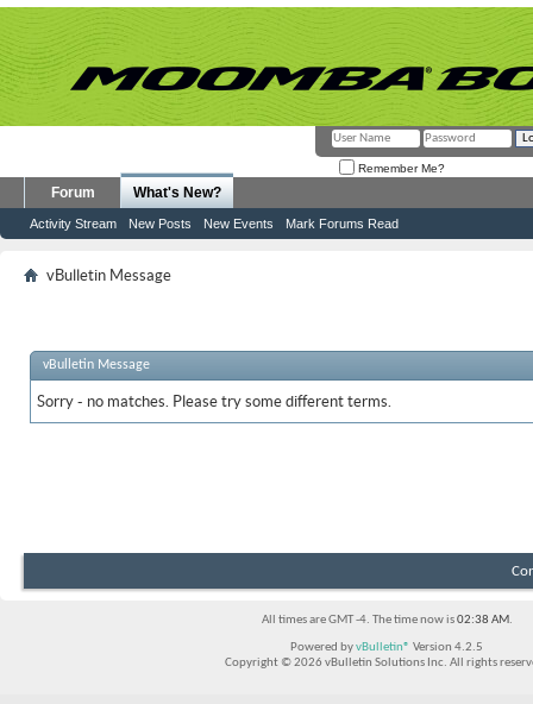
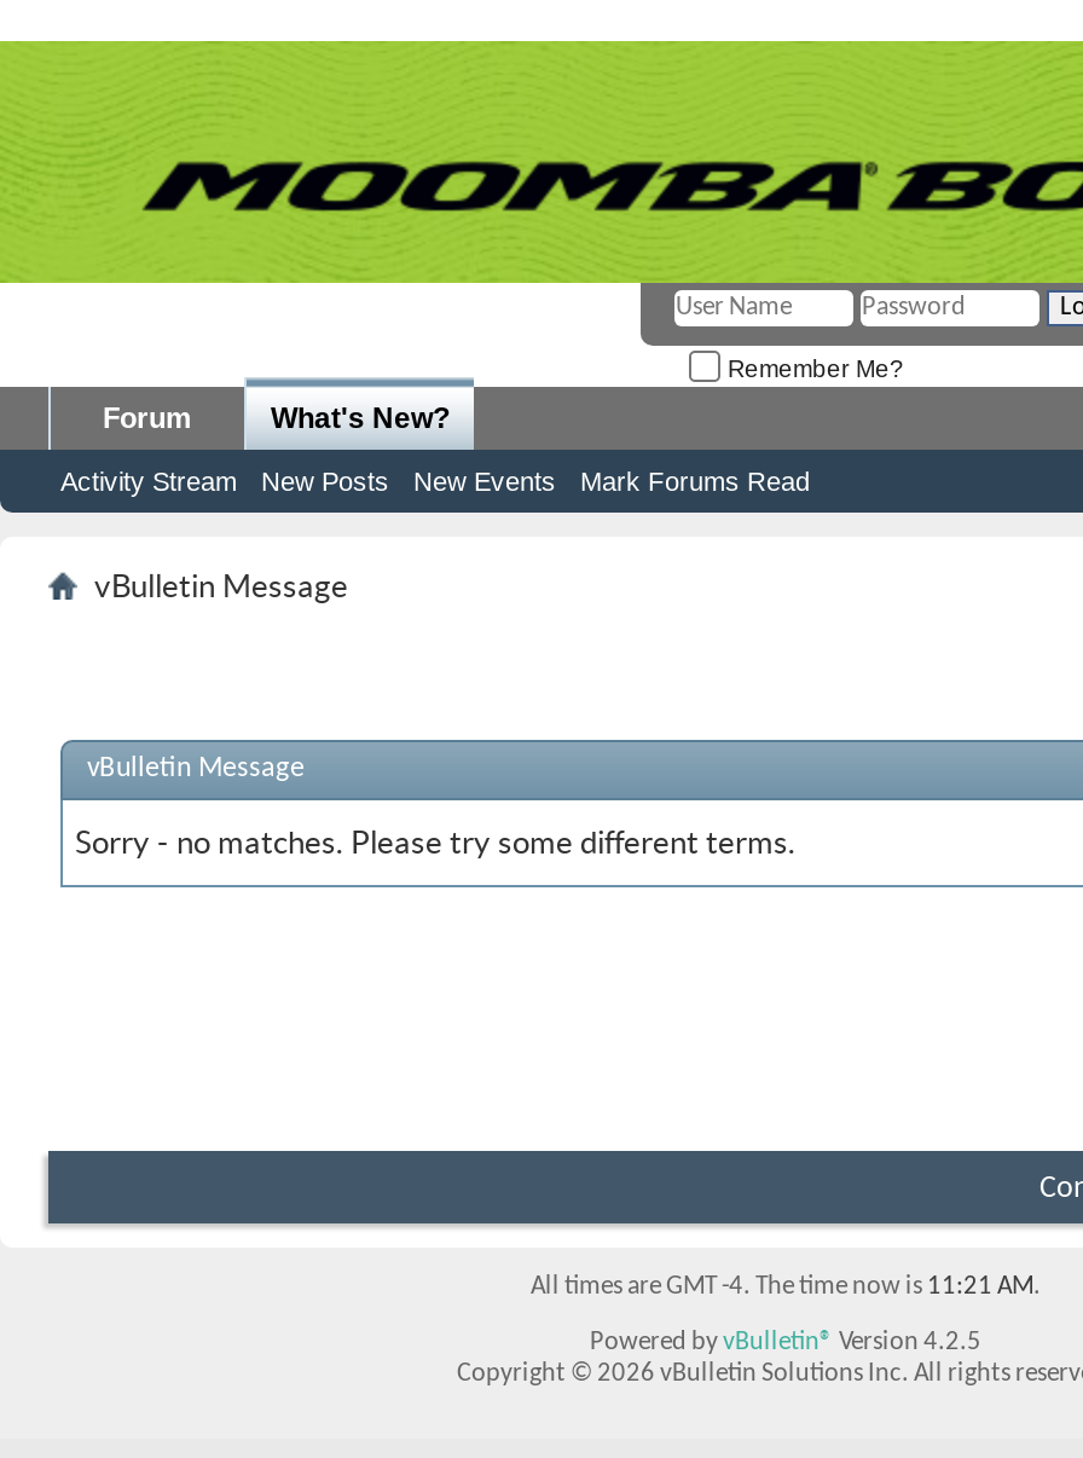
[261,614,512,627] All times are GMT -4. The time now is 02:38 AM. -> [531,1274,1041,1301] All times are GMT -4. The time now is 11:21 AM.

